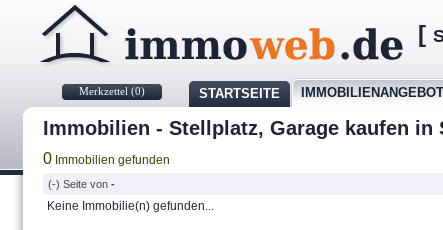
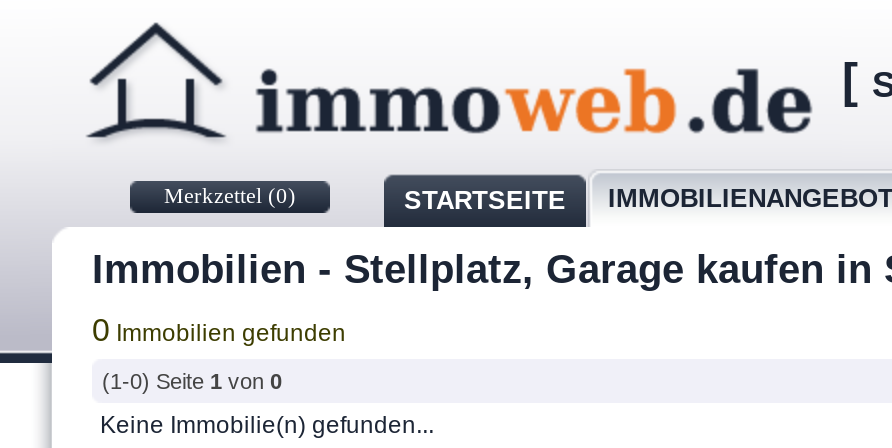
[48,178,115,190] (-) Seite von - -> [102,369,282,393] (1-0) Seite 1 von 0

